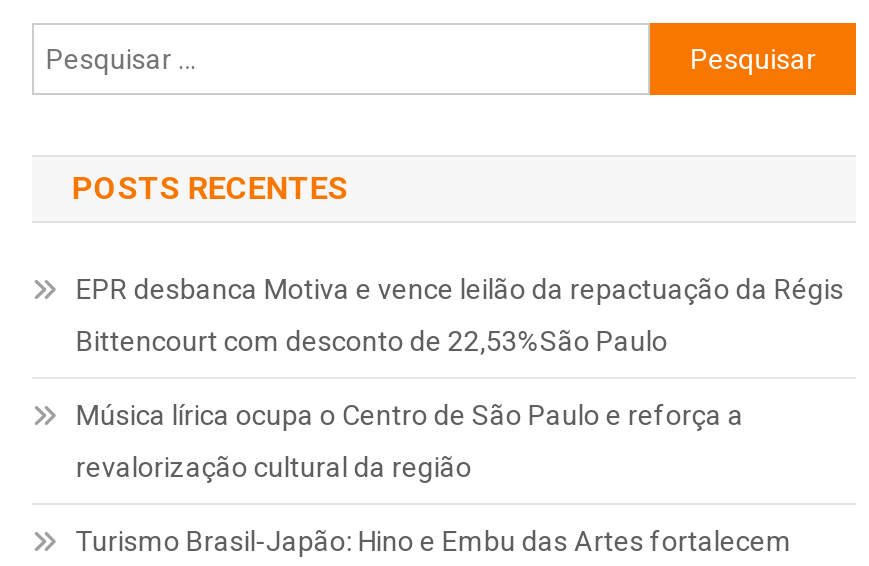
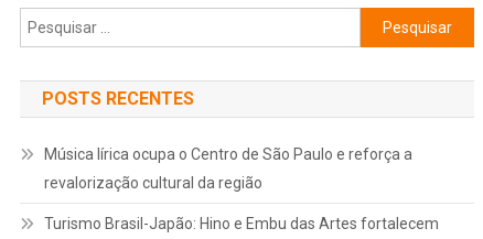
[76,274,844,358] EPR desbanca Motiva e vence leilão da repactuação da Régis | Bittencourt com desconto de 22,53%São Paulo -> none

